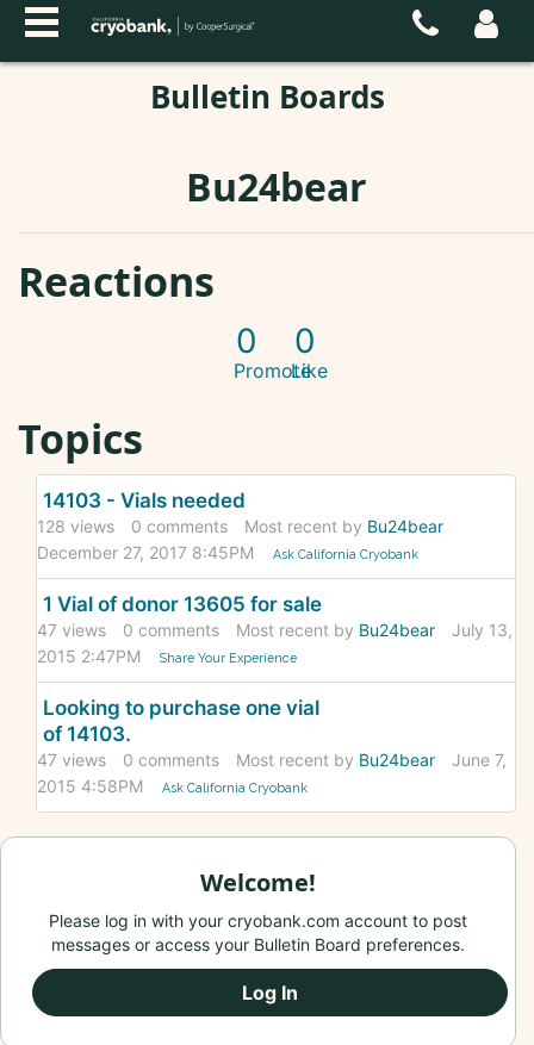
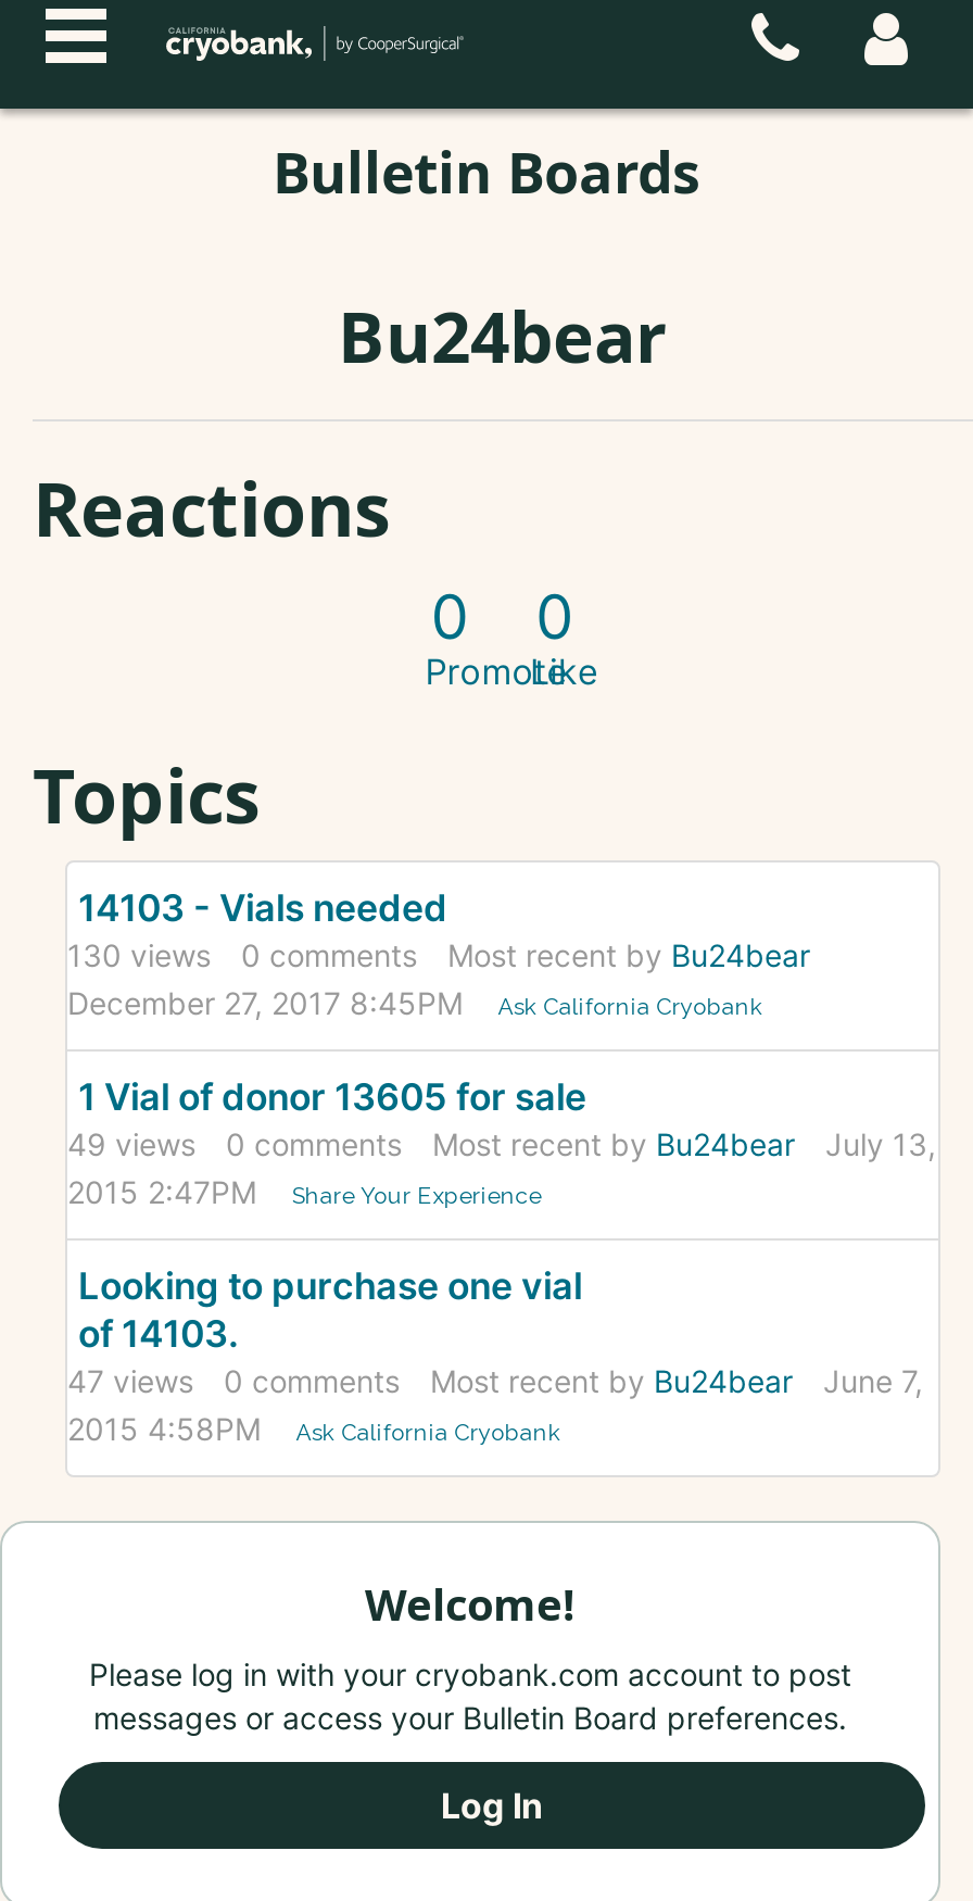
[37,516,443,536] 128 views 0 comments Most recent by Bu24bear -> [67,936,810,973] 130 views 0 comments Most recent by Bu24bear
[37,620,513,640] 47 views 0 comments Most recent by Bu24bear July 13, -> [67,1125,936,1162] 49 views 0 comments Most recent by Bu24bear July 13,

